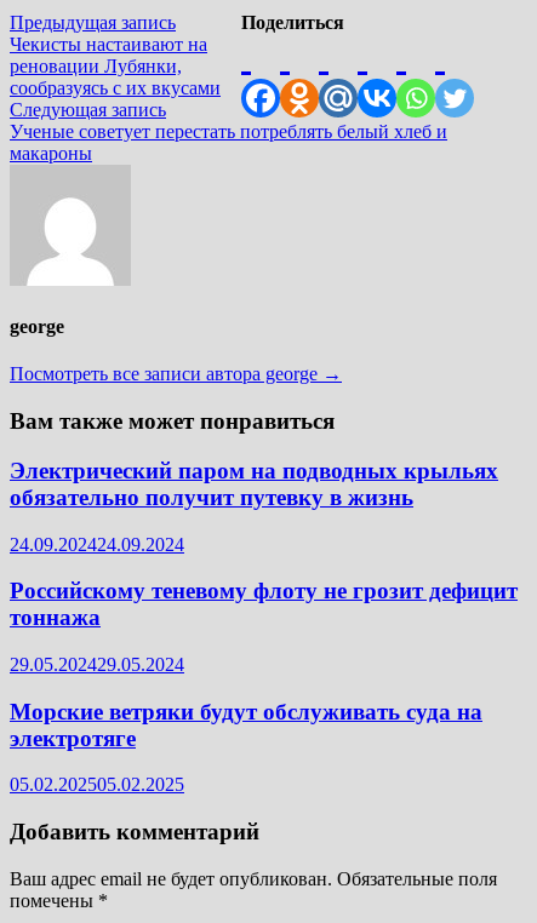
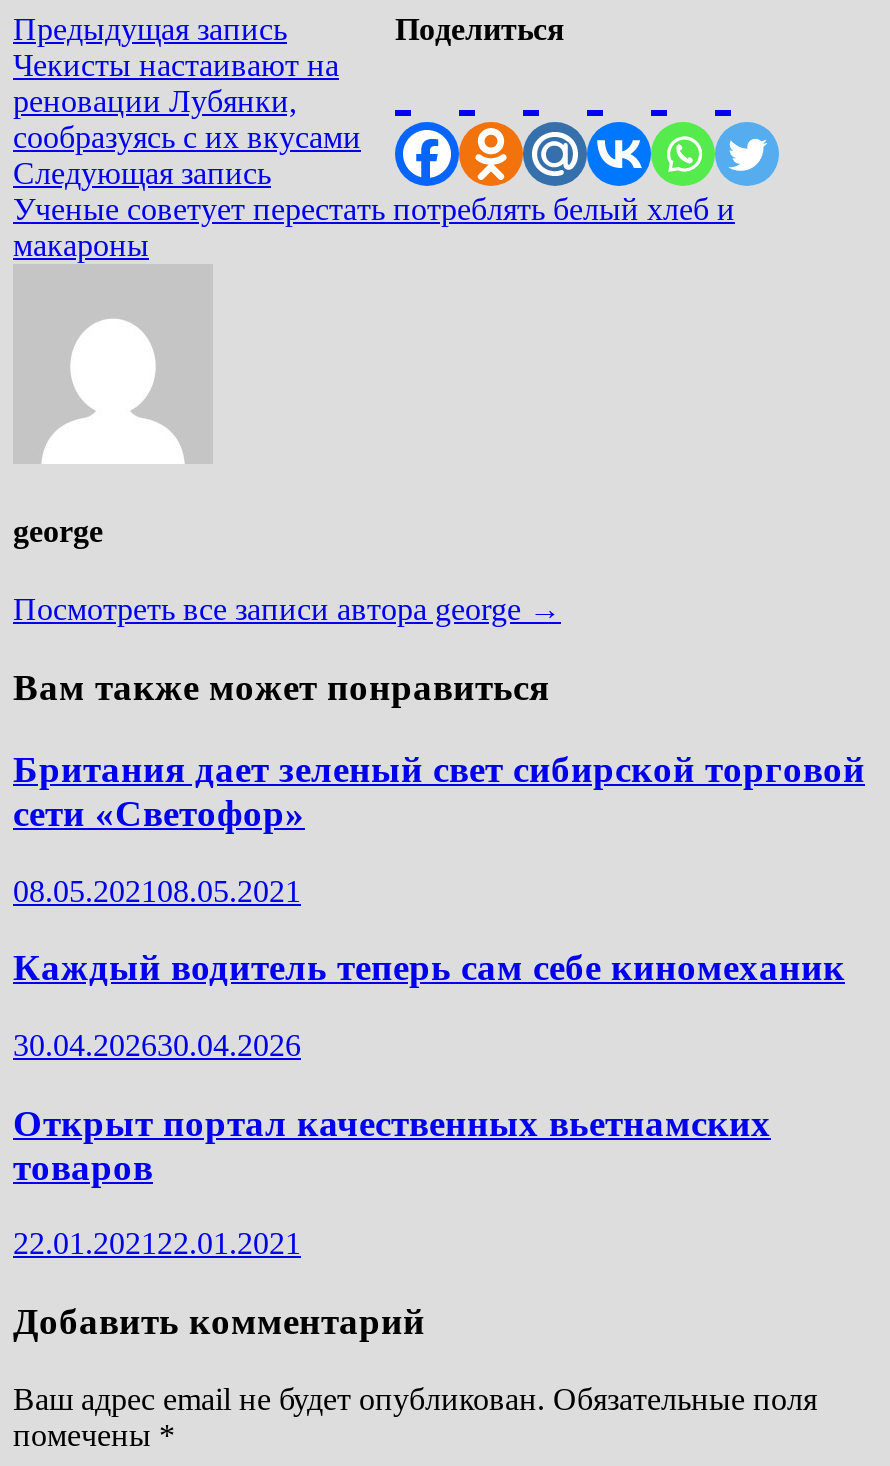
[10,458,498,510] Электрический паром на подводных крыльях | обязательно получит путевку в жизнь -> [13,748,865,834] Британия дает зеленый свет сибирской торговой | сети «Светофор»
[10,534,184,554] 24.09.2024 24.09.2024 -> [13,873,301,907] 08.05.2021 08.05.2021
[10,578,518,630] Российскому теневому флоту не грозит дефицит | тоннажа -> [13,946,845,988] Каждый водитель теперь сам себе киномеханик
[10,654,184,675] 29.05.202429.05.2024 -> [13,1028,301,1062] 30.04.202630.04.2026
[10,699,482,751] Морские ветряки будут обслуживать суда на | электротяге -> [13,1101,771,1187] Открыт портал качественных вьетнамских | товаров
[10,774,184,795] 05.02.2025 05.02.2025 -> [13,1227,301,1261] 22.01.2021 22.01.2021

